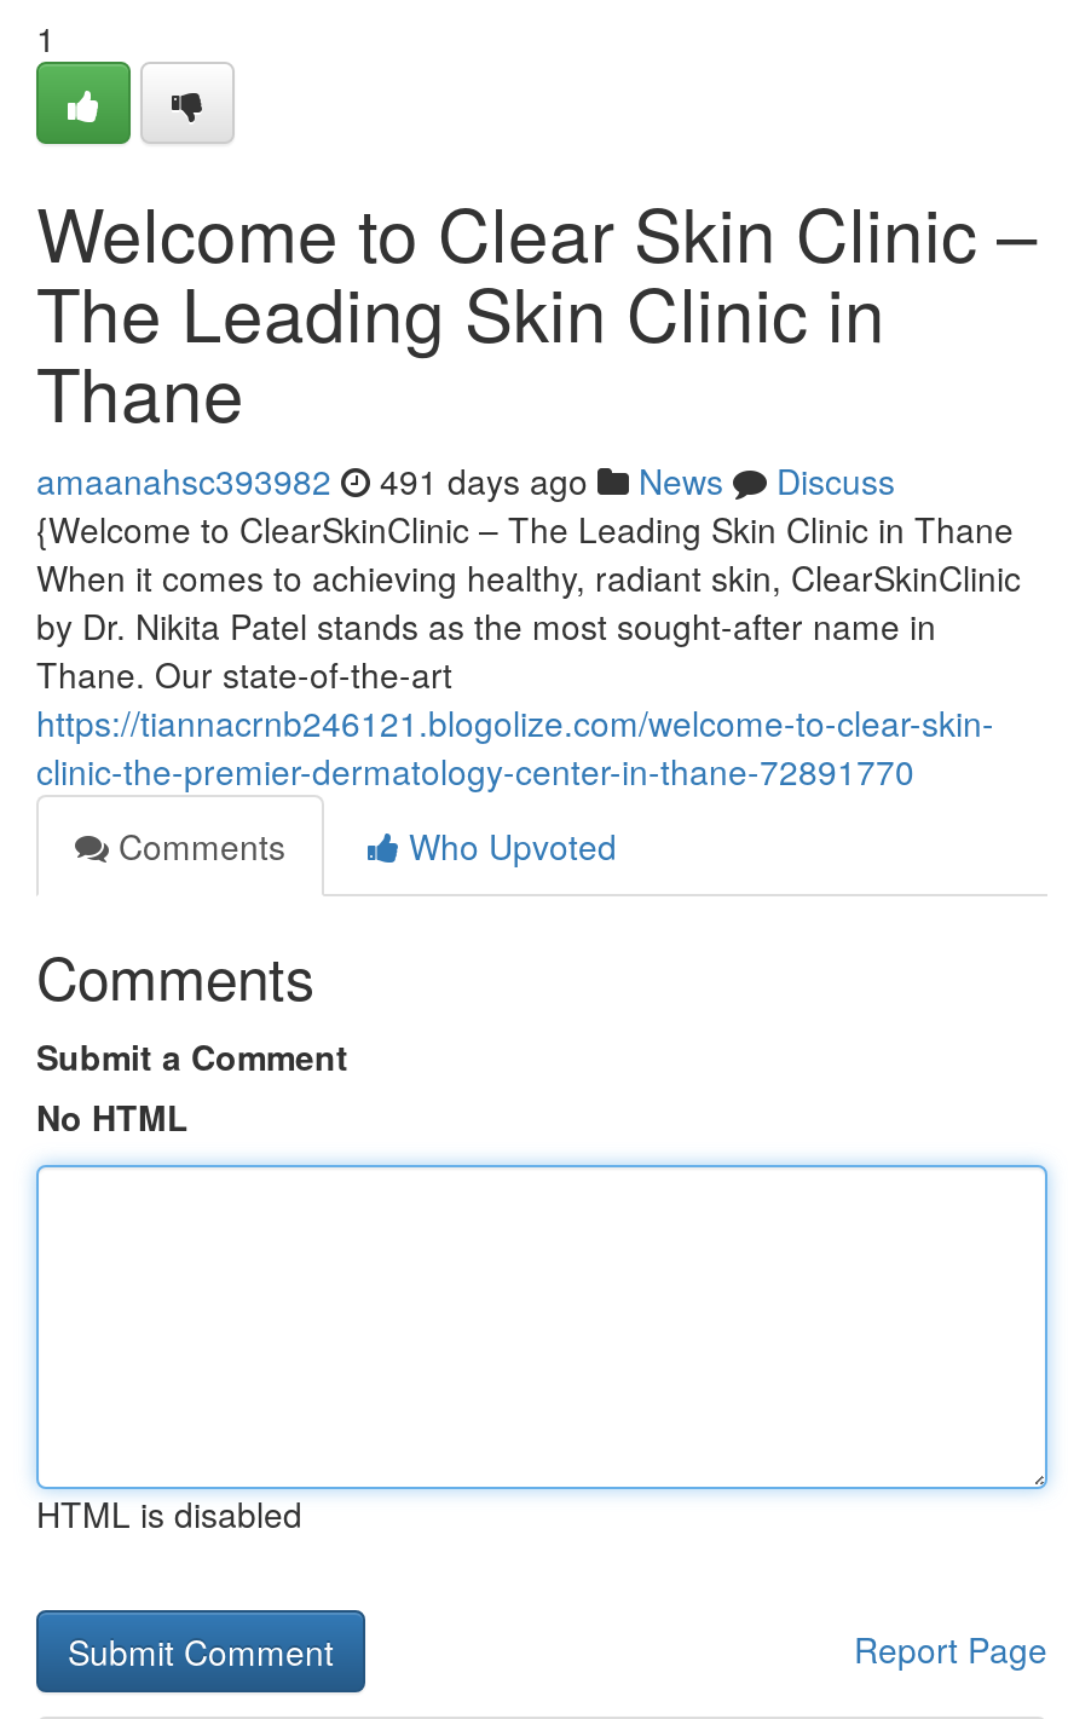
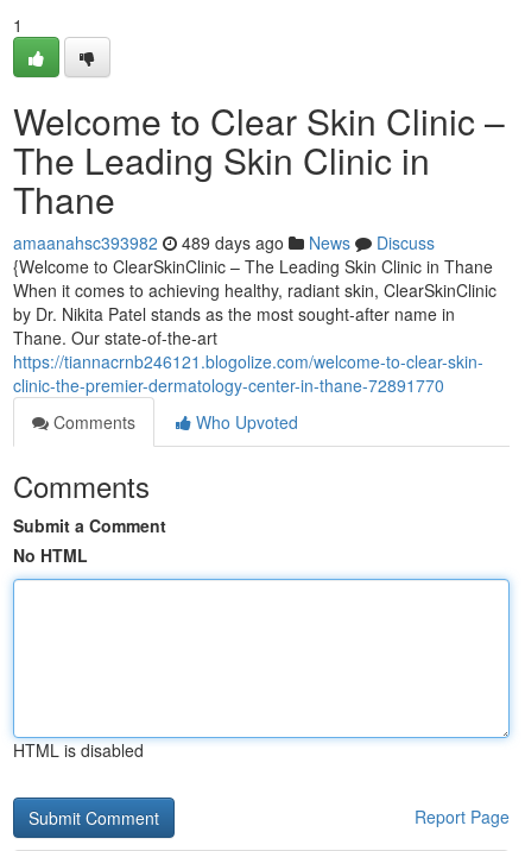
[36,456,895,504] amaanahsc393982 491 days ago News Discuss -> [13,231,435,254] amaanahsc393982 489 days ago News Discuss

